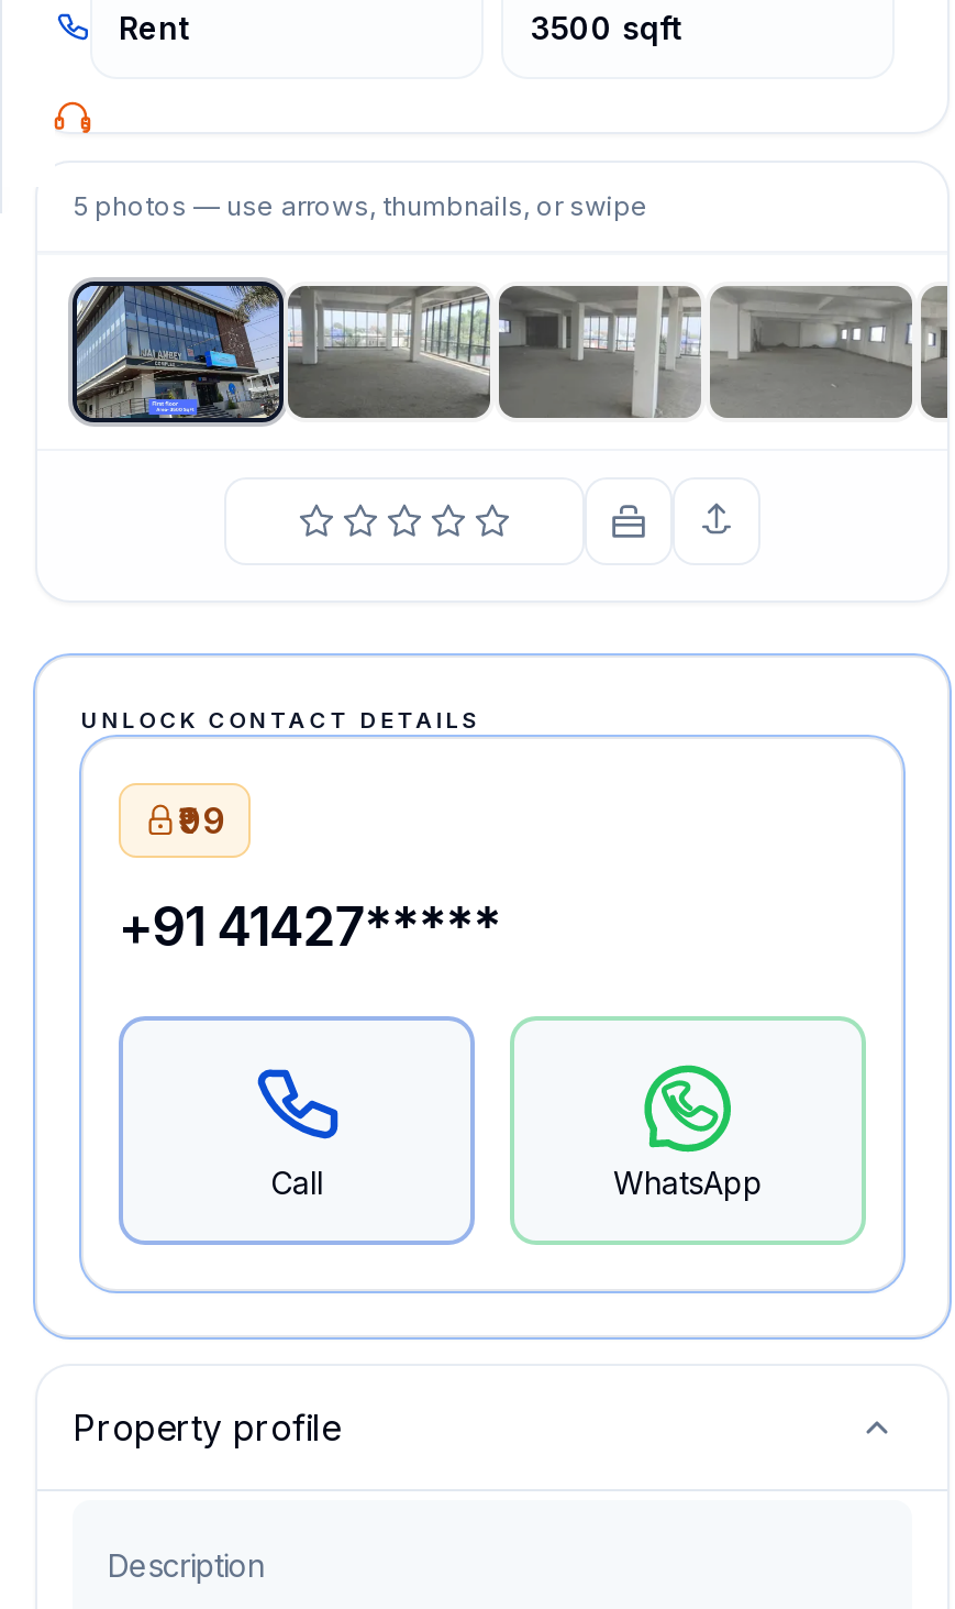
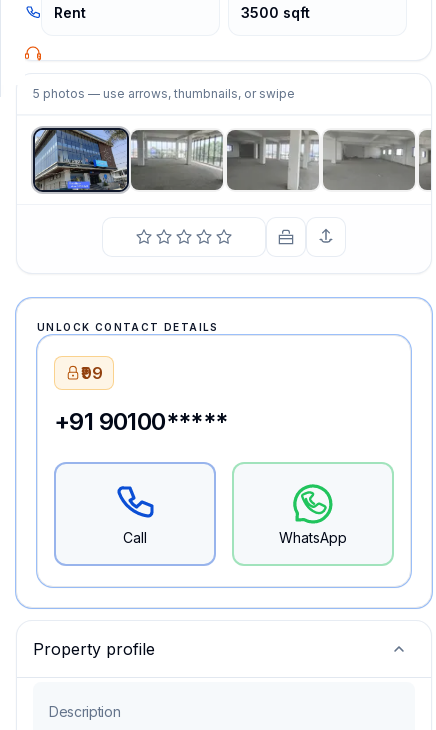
[119,895,500,959] +91 41427***** -> [54,407,228,436] +91 90100*****

